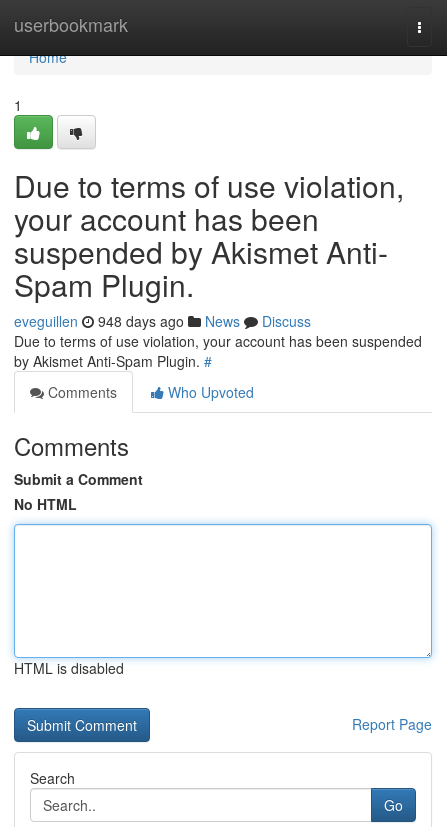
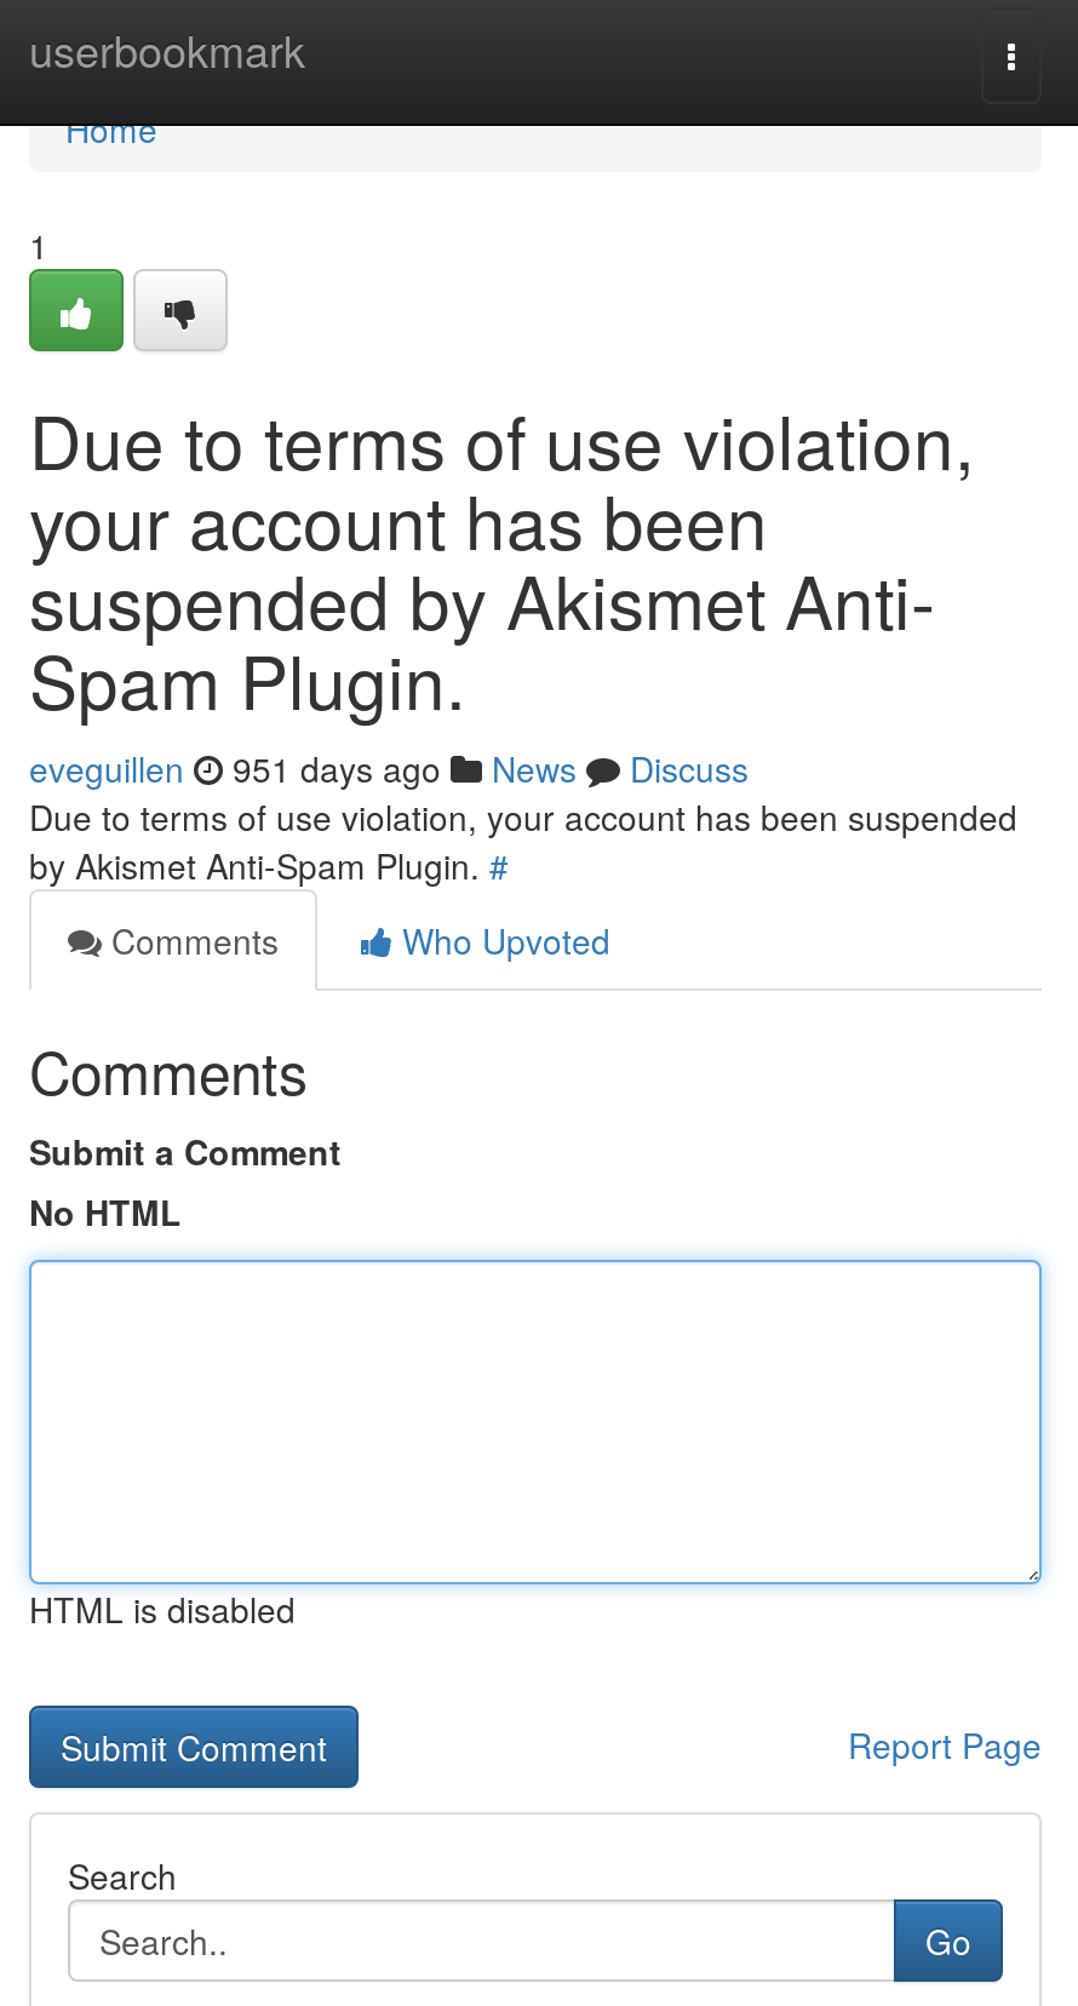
[14,311,311,331] eveguillen 948 days ago News Discuss -> [29,744,749,792] eveguillen 951 days ago News Discuss

